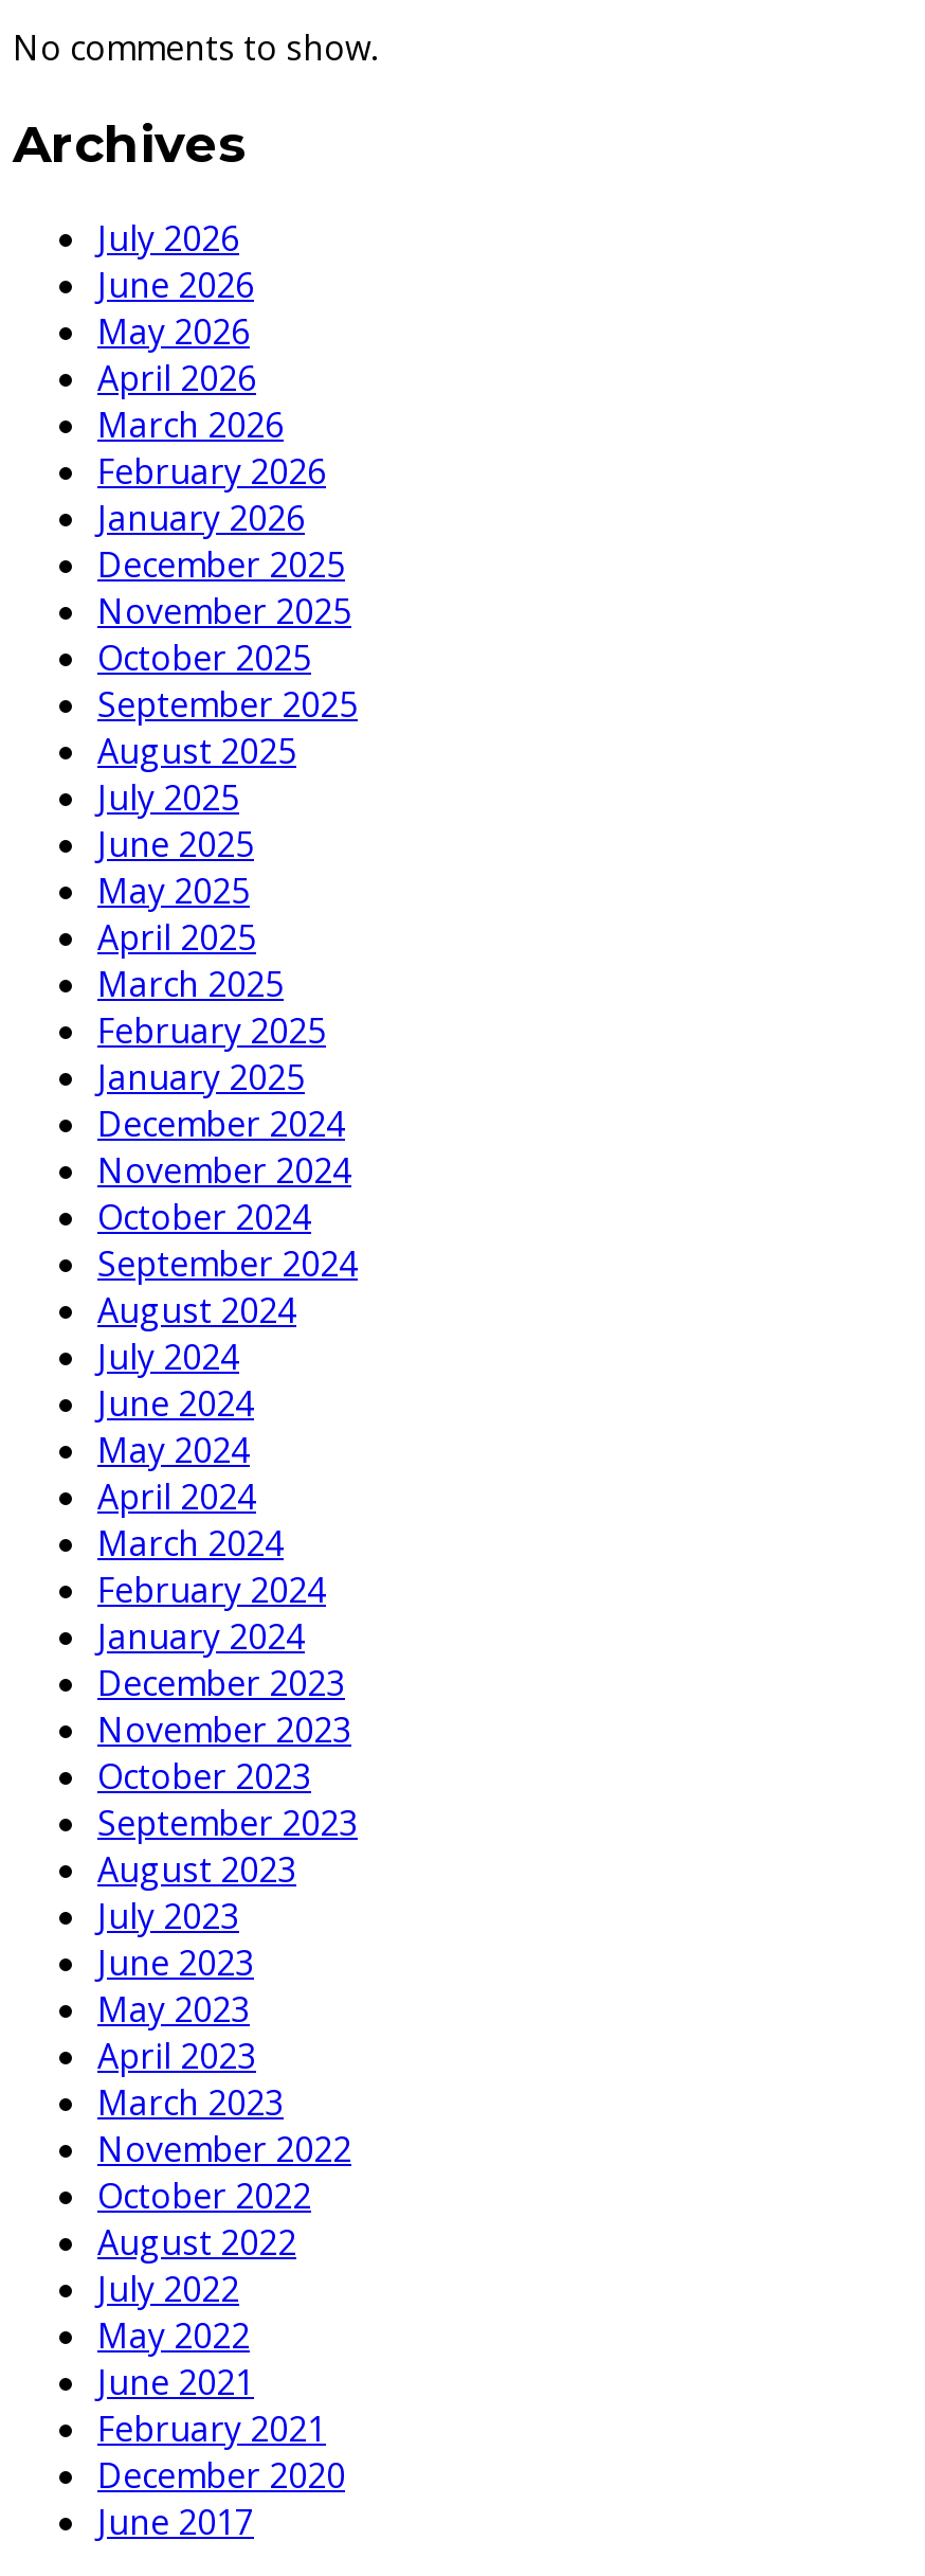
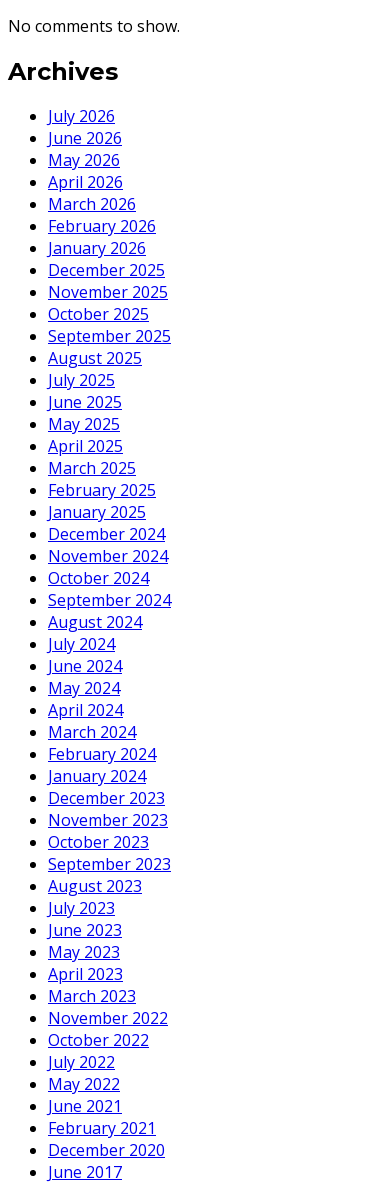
[97,2220,296,2266] August 2022 -> none

